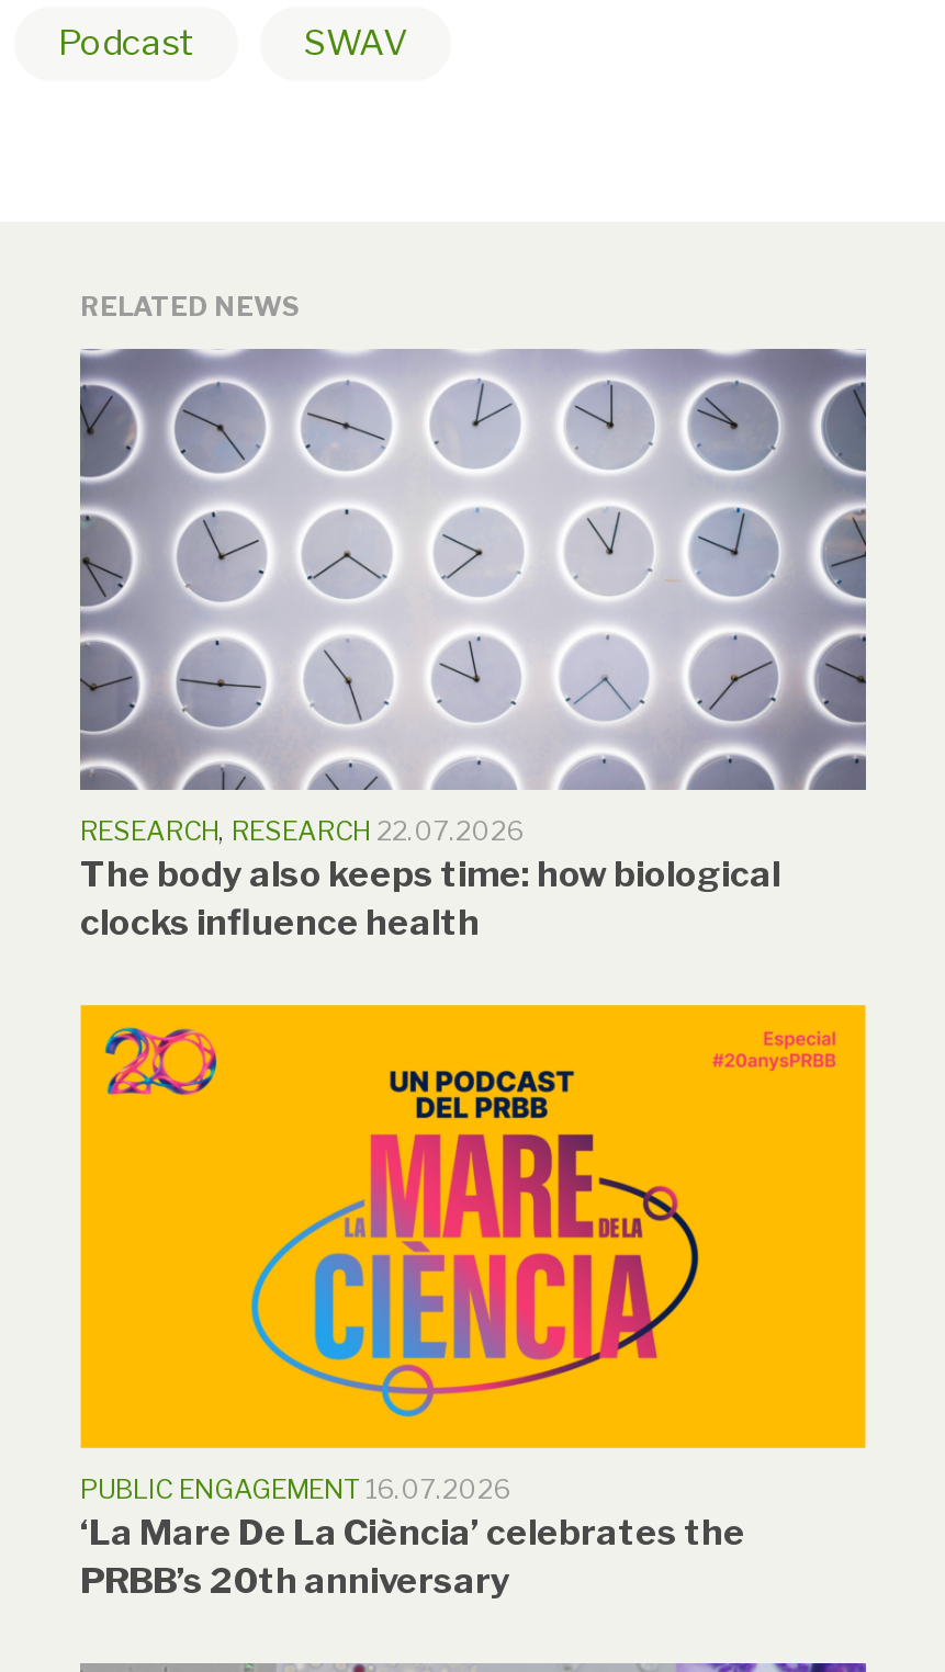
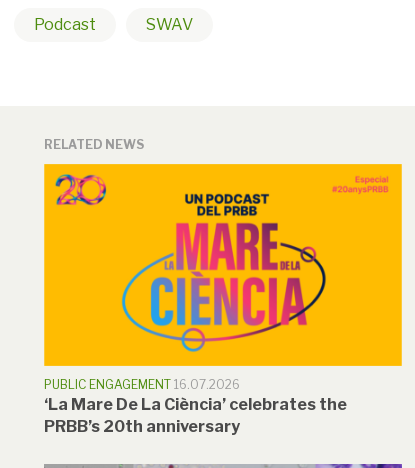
[78,347,868,945] [image] | RESEARCH, RESEARCH 22.07.2026 | The body also keeps time: how biological | clocks influence health -> none

